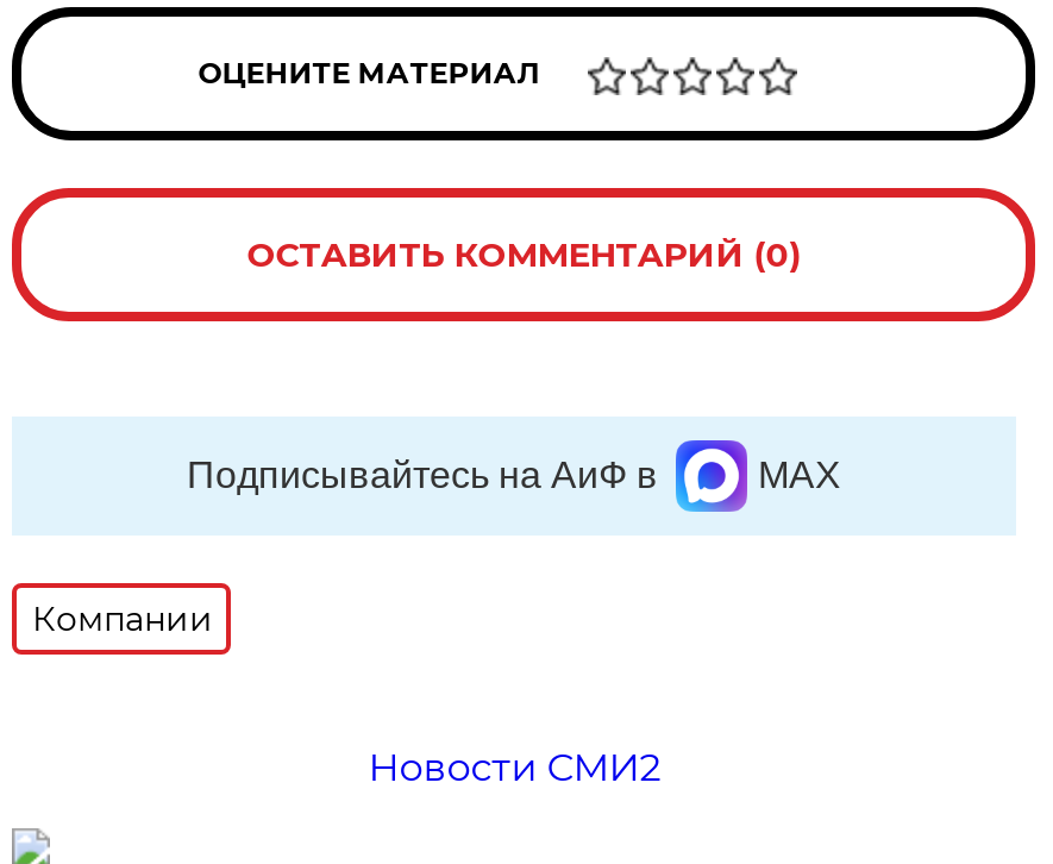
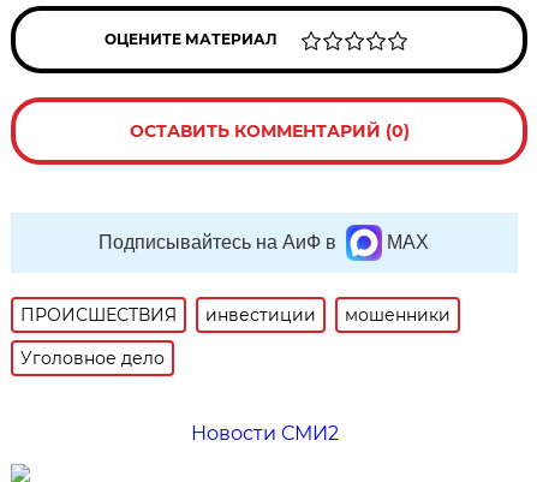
[32,597,213,640] Компании -> [21,304,451,369] ПРОИСШЕСТВИЯ | инвестиции | мошенники | Уголовное дело

